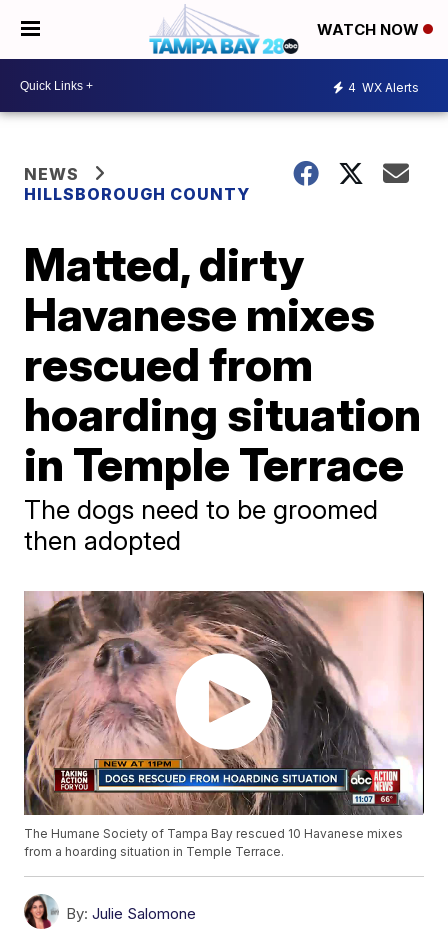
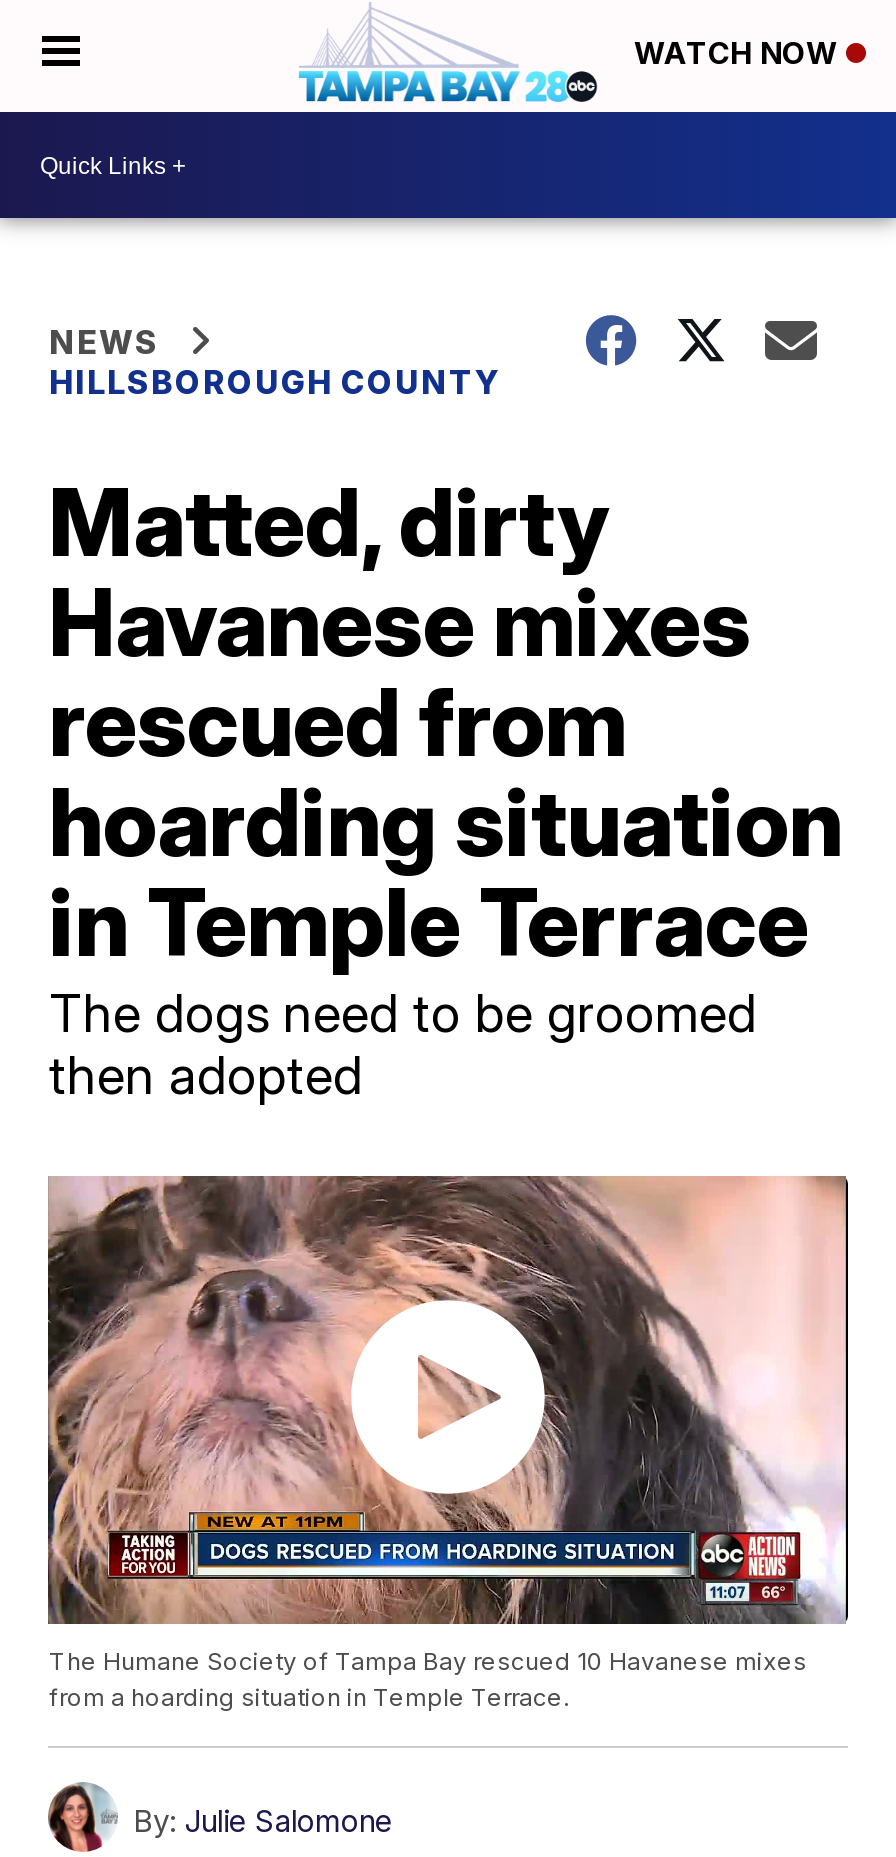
[348,79,419,94] 4 WX Alerts -> none

